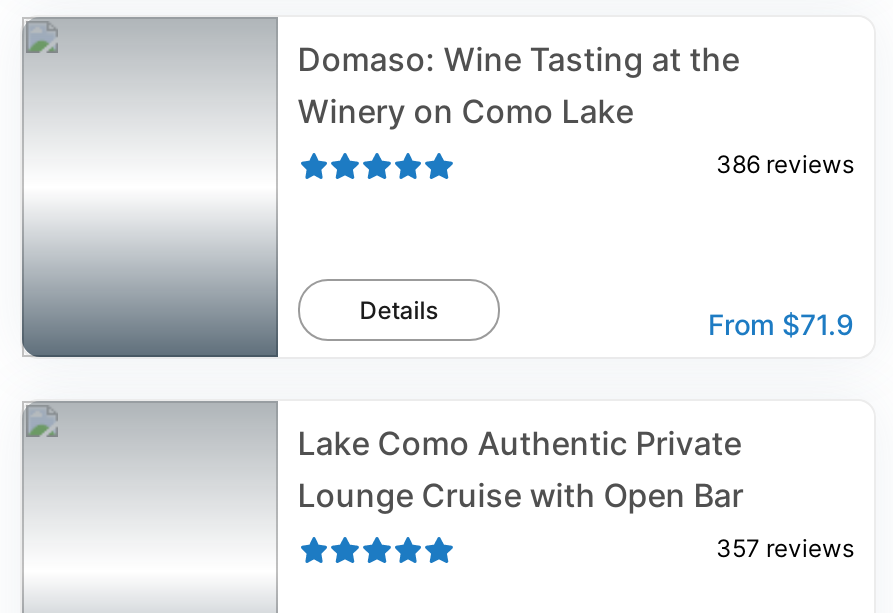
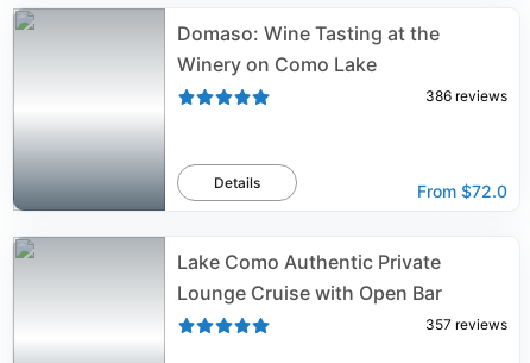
[708,307,854,341] From $71.9 -> [417,181,507,201] From $72.0

